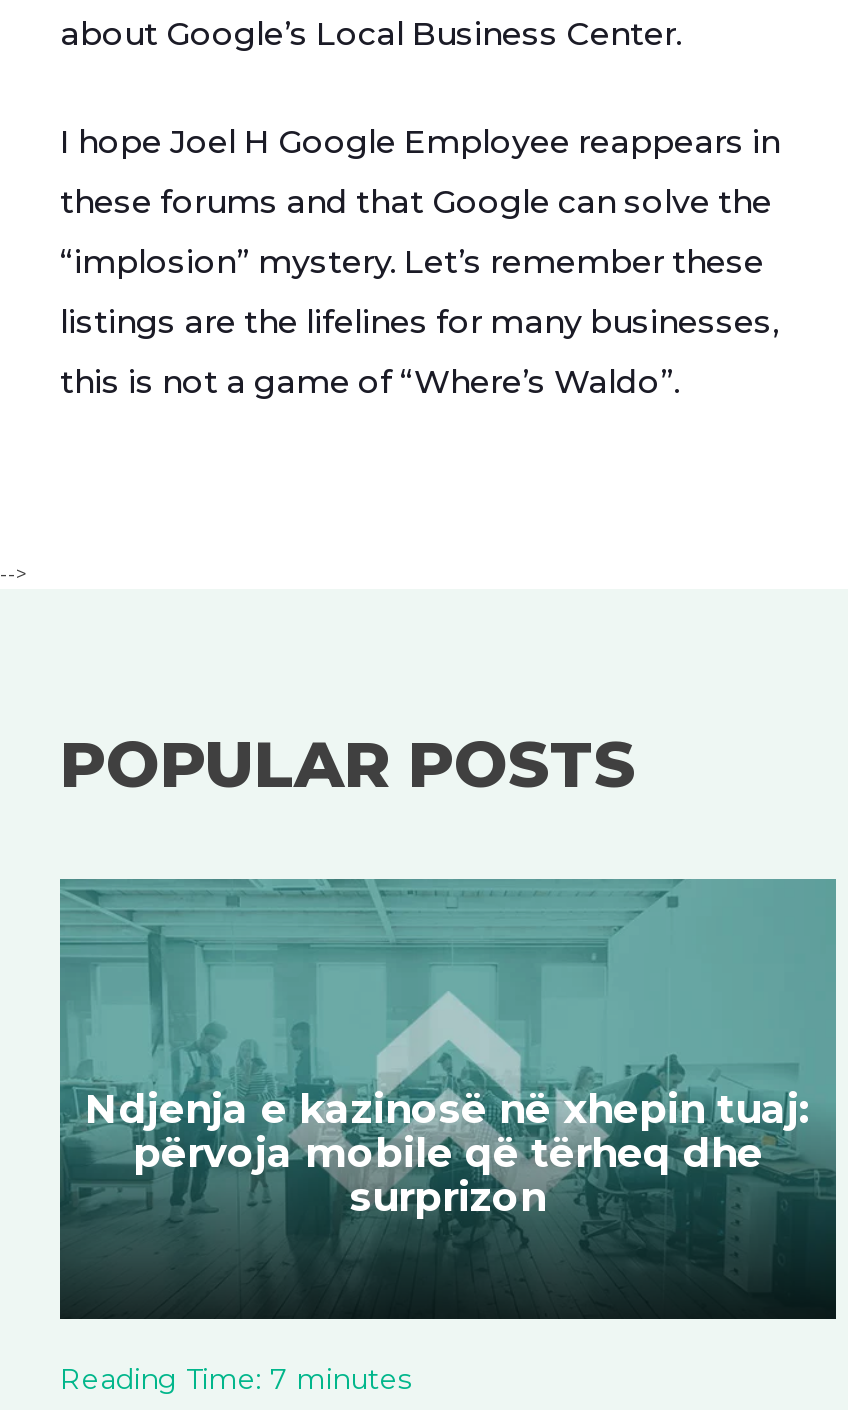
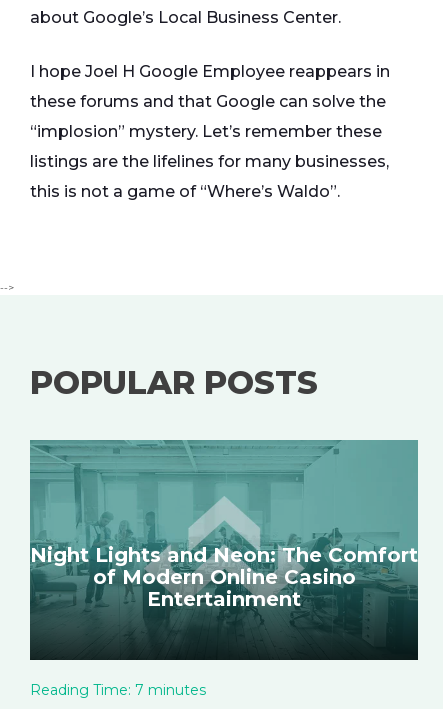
[85,1085,811,1221] Ndjenja e kazinosë në xhepin tuaj: | përvoja mobile që tërheq dhe | surprizon -> [30,543,418,611] Night Lights and Neon: The Comfort | of Modern Online Casino | Entertainment

